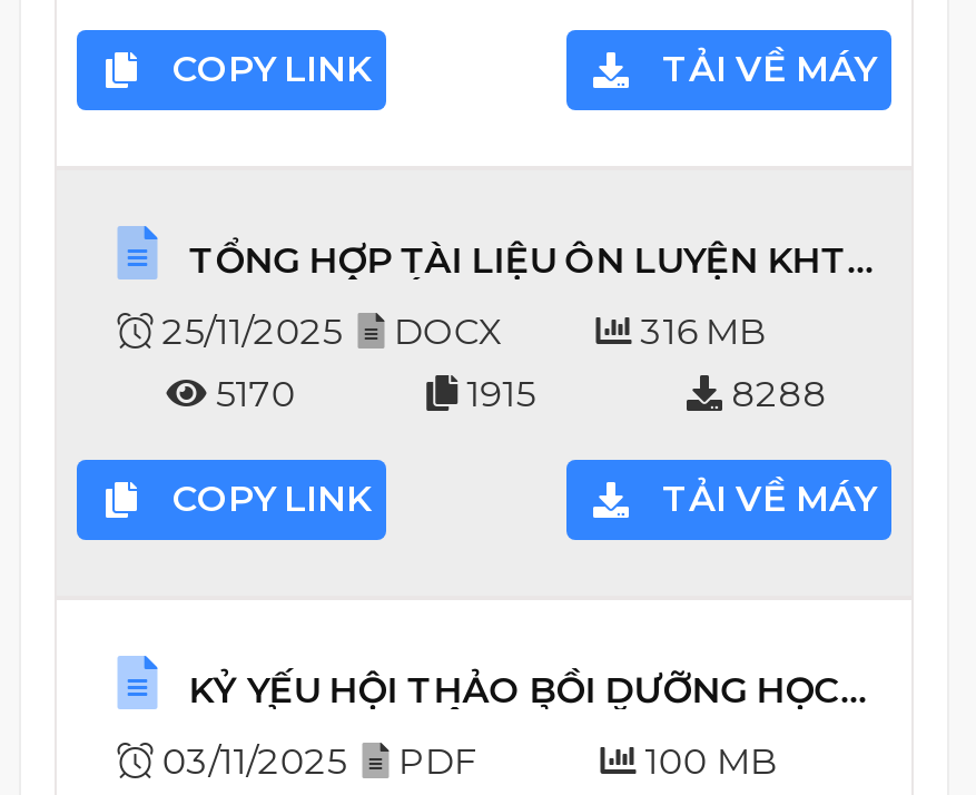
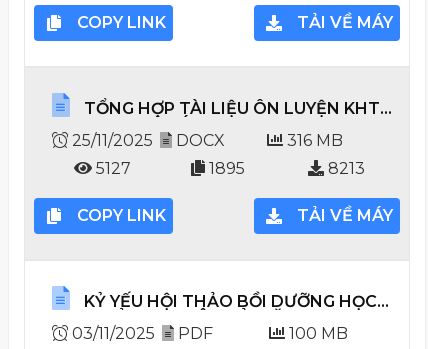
[206,373,295,415] 5170 -> [92,159,131,178] 5127
[458,373,536,415] 1915 -> [205,159,245,178] 1895
[722,373,827,415] 8288 -> [324,159,365,178] 8213

